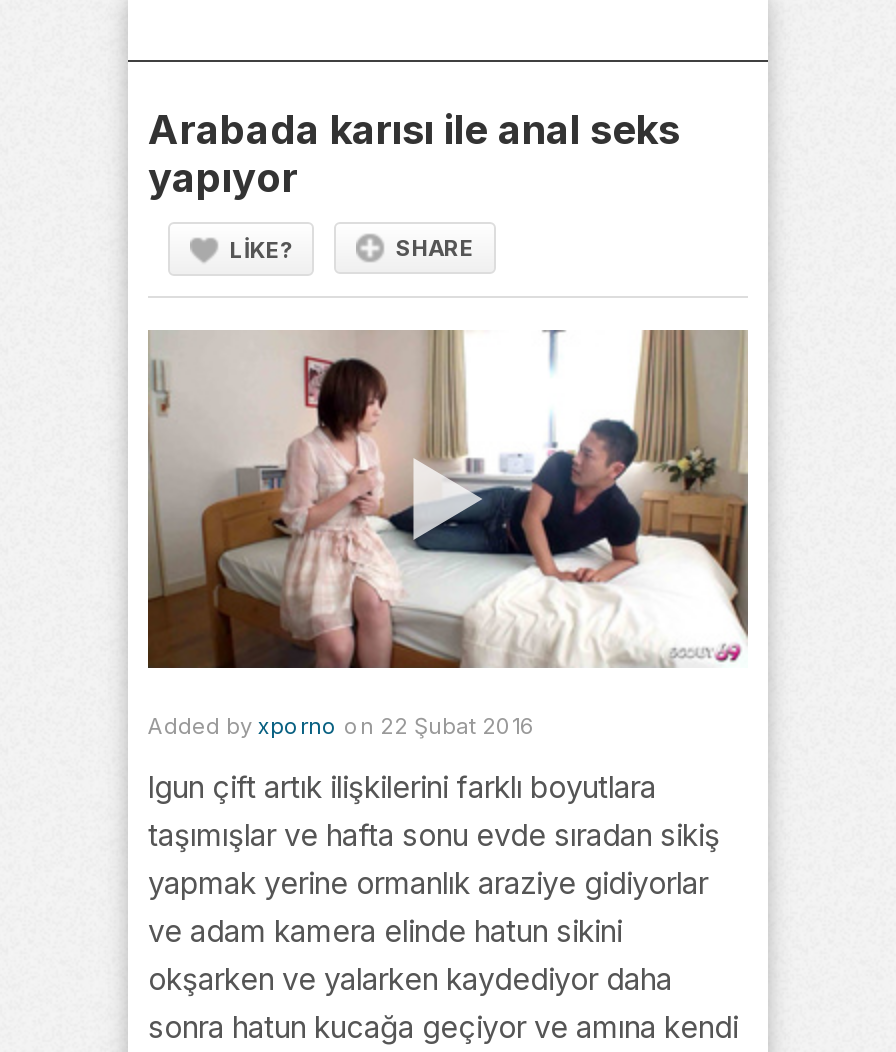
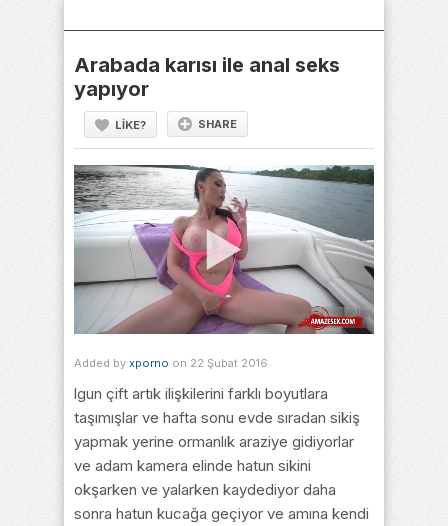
[148,328,750,670] [image] -> [73,164,375,335] [image]

